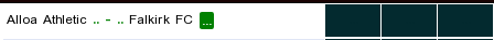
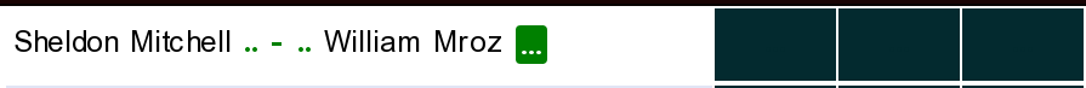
[7,10,212,30] Alloa Athletic .. - .. Falkirk FC ... -> [13,20,542,66] Sheldon Mitchell .. - .. William Mroz ...

